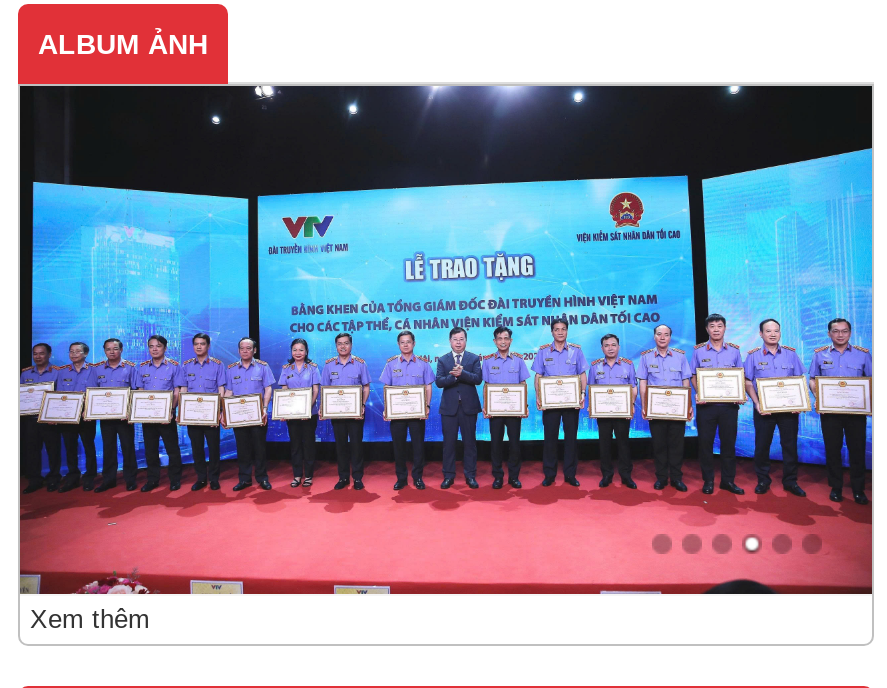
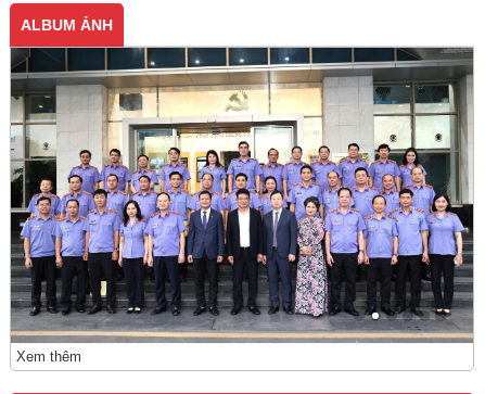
[18,84,874,596] [image] -> [10,47,474,344] [image]

